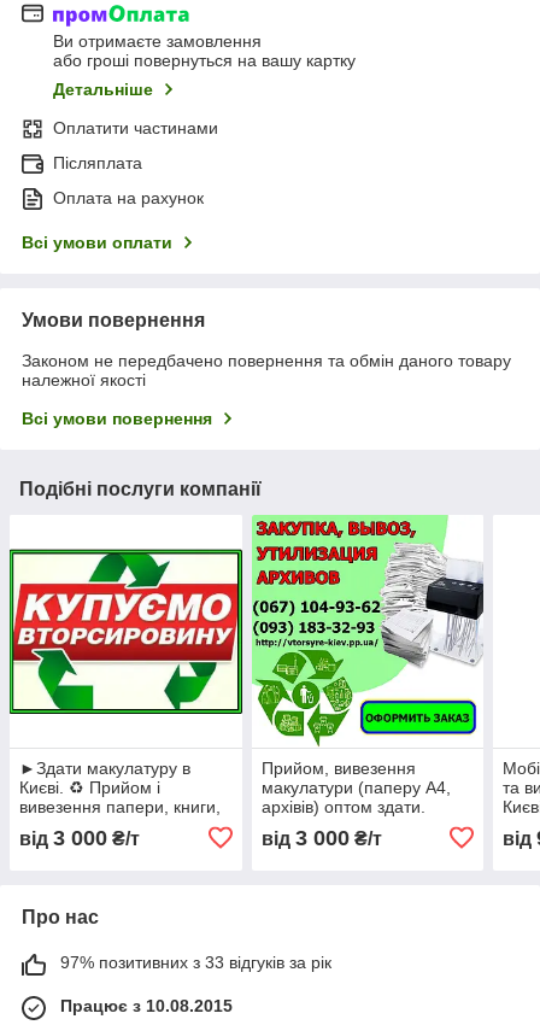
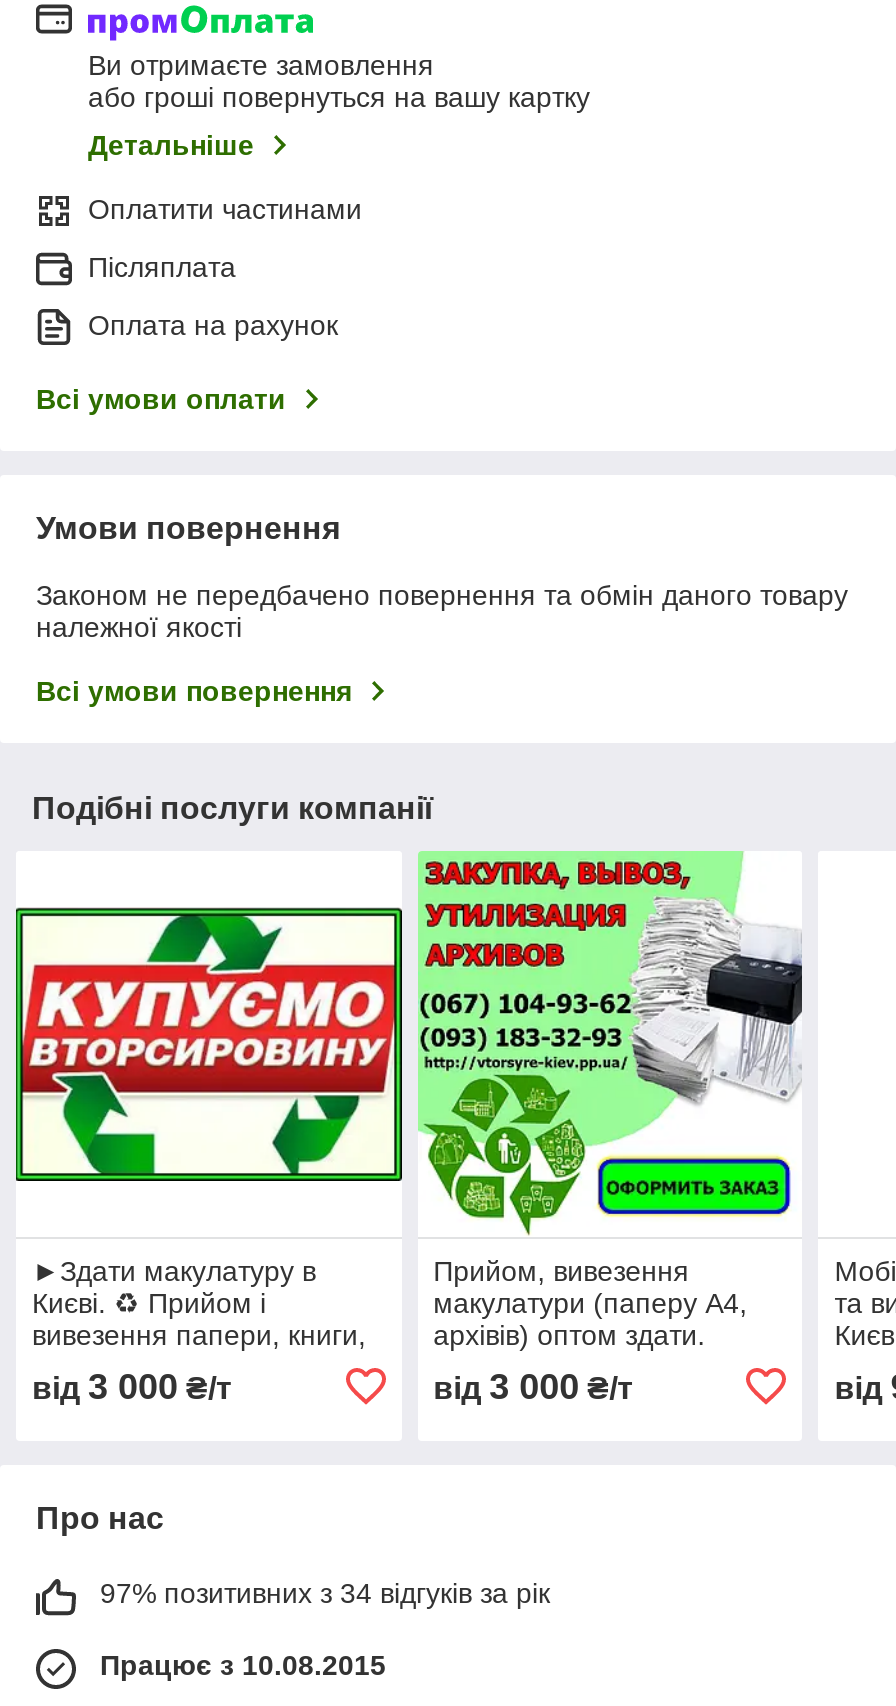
[60,952,331,972] 97% позитивних з 33 відгуків за рік -> [100,1577,550,1609] 97% позитивних з 34 відгуків за рік

